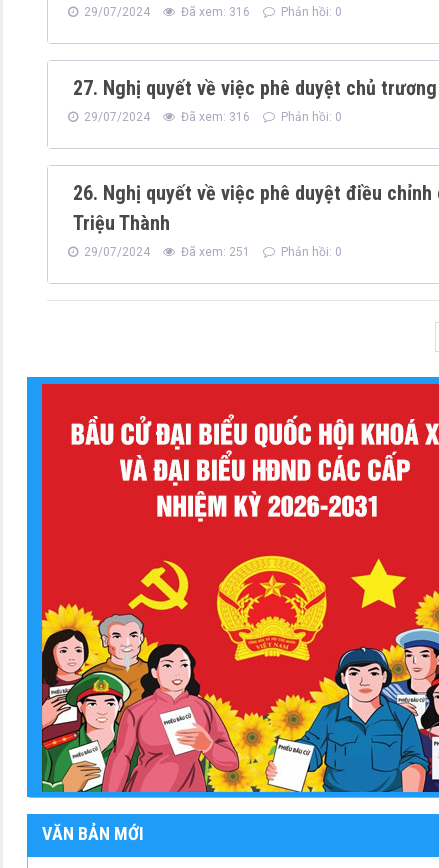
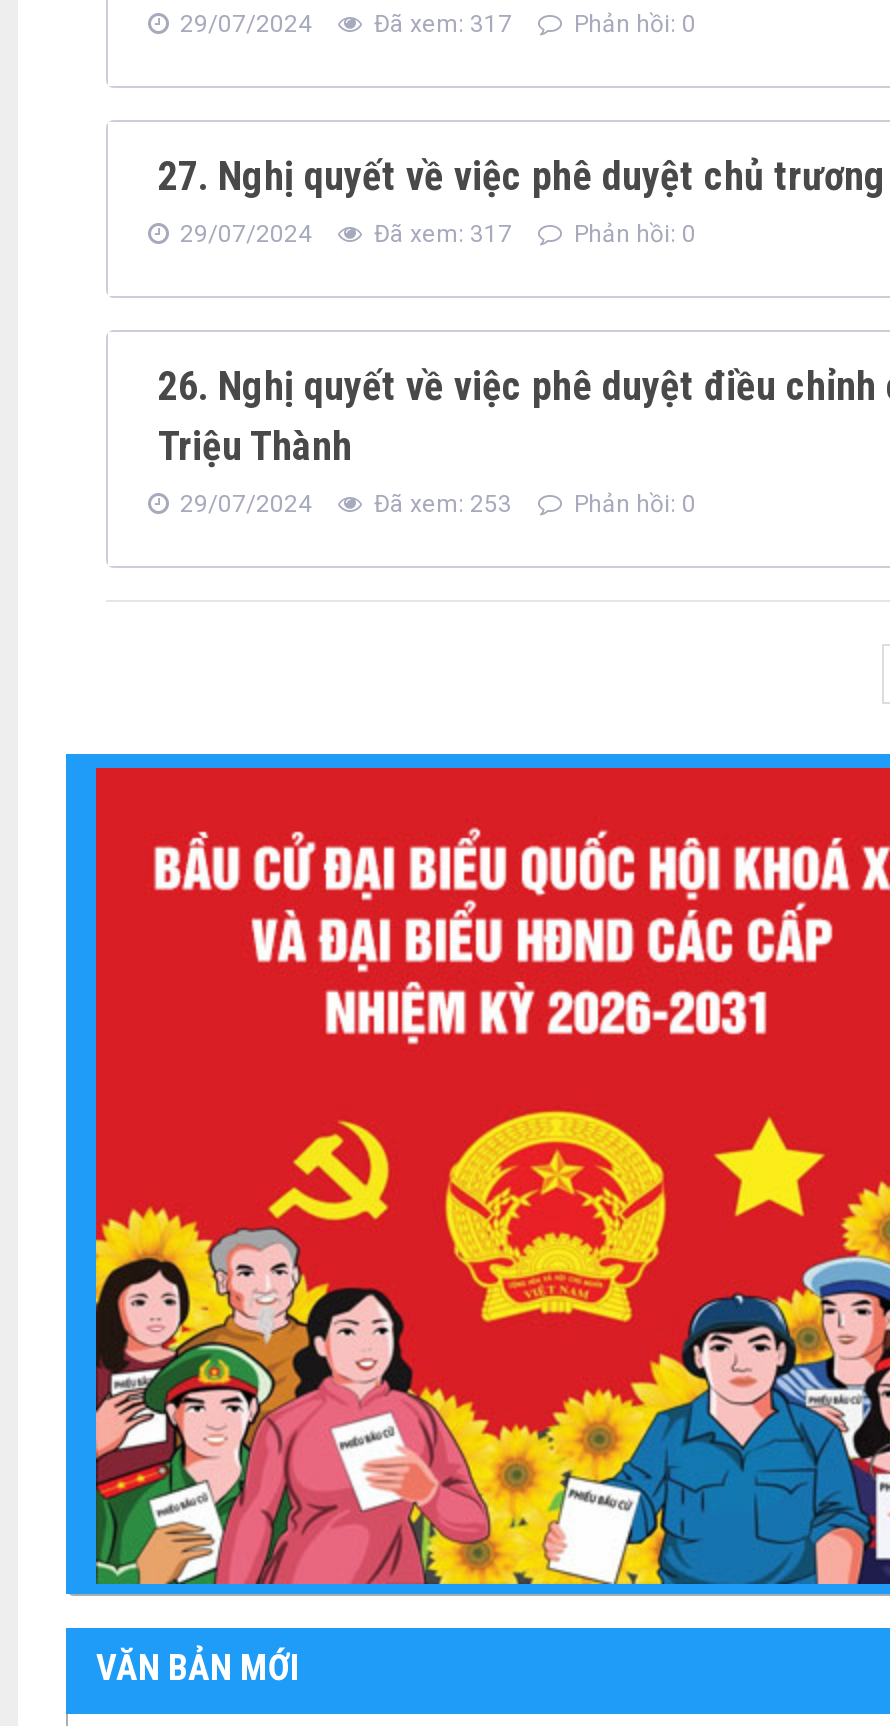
[81,5,342,19] 29/07/2024 Đã xem: 316 Phản hồi: 0 -> [174,10,696,38] 29/07/2024 Đã xem: 317 Phản hồi: 0
[81,110,342,124] 29/07/2024 Đã xem: 316 Phản hồi: 0 -> [174,220,696,248] 29/07/2024 Đã xem: 317 Phản hồi: 0
[81,245,342,259] 29/07/2024 Đã xem: 251 Phản hồi: 0 -> [174,490,696,518] 29/07/2024 Đã xem: 253 Phản hồi: 0

